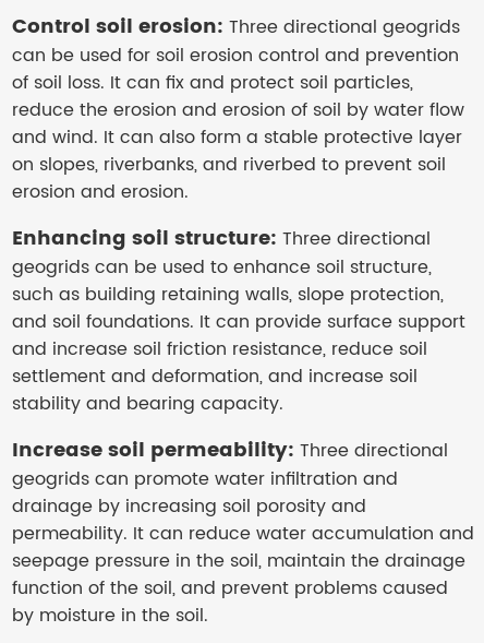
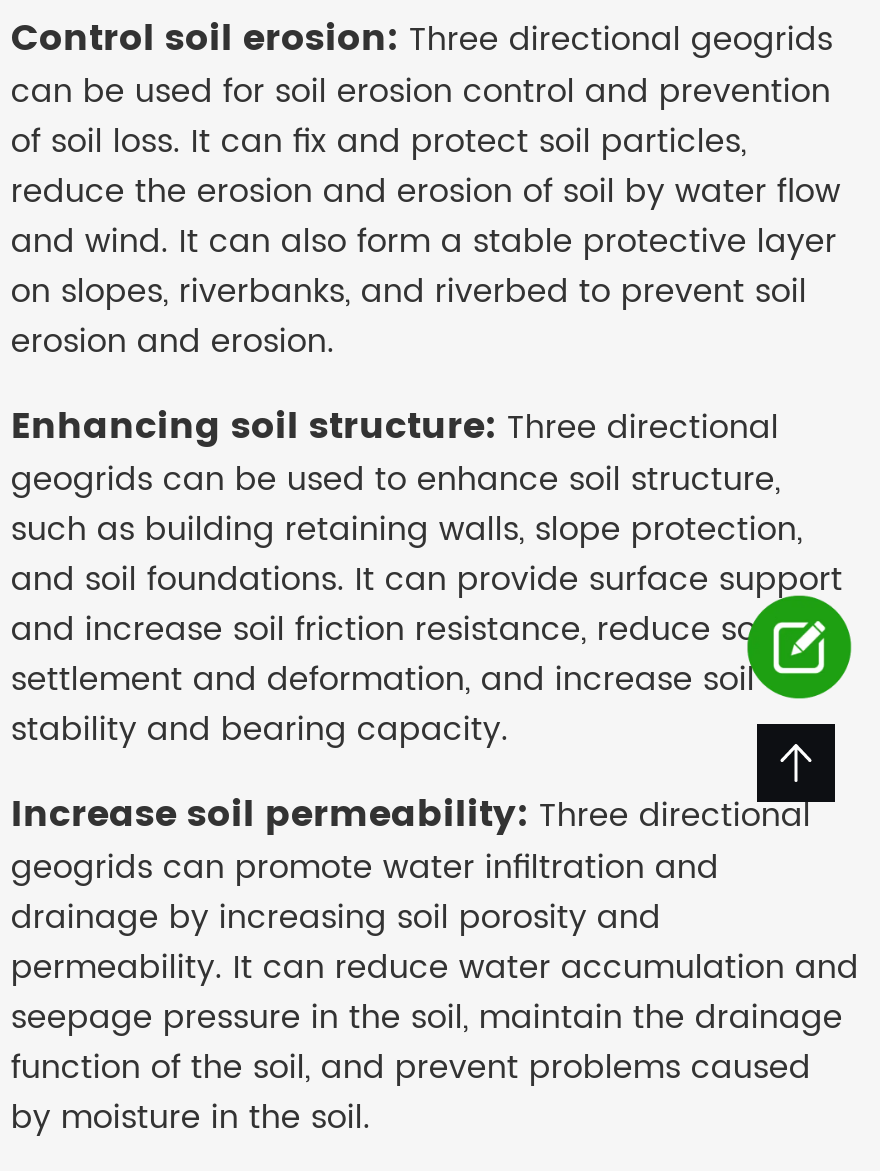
none -> [761,612,853,700] [image]
none -> [755,722,837,804] [image]

